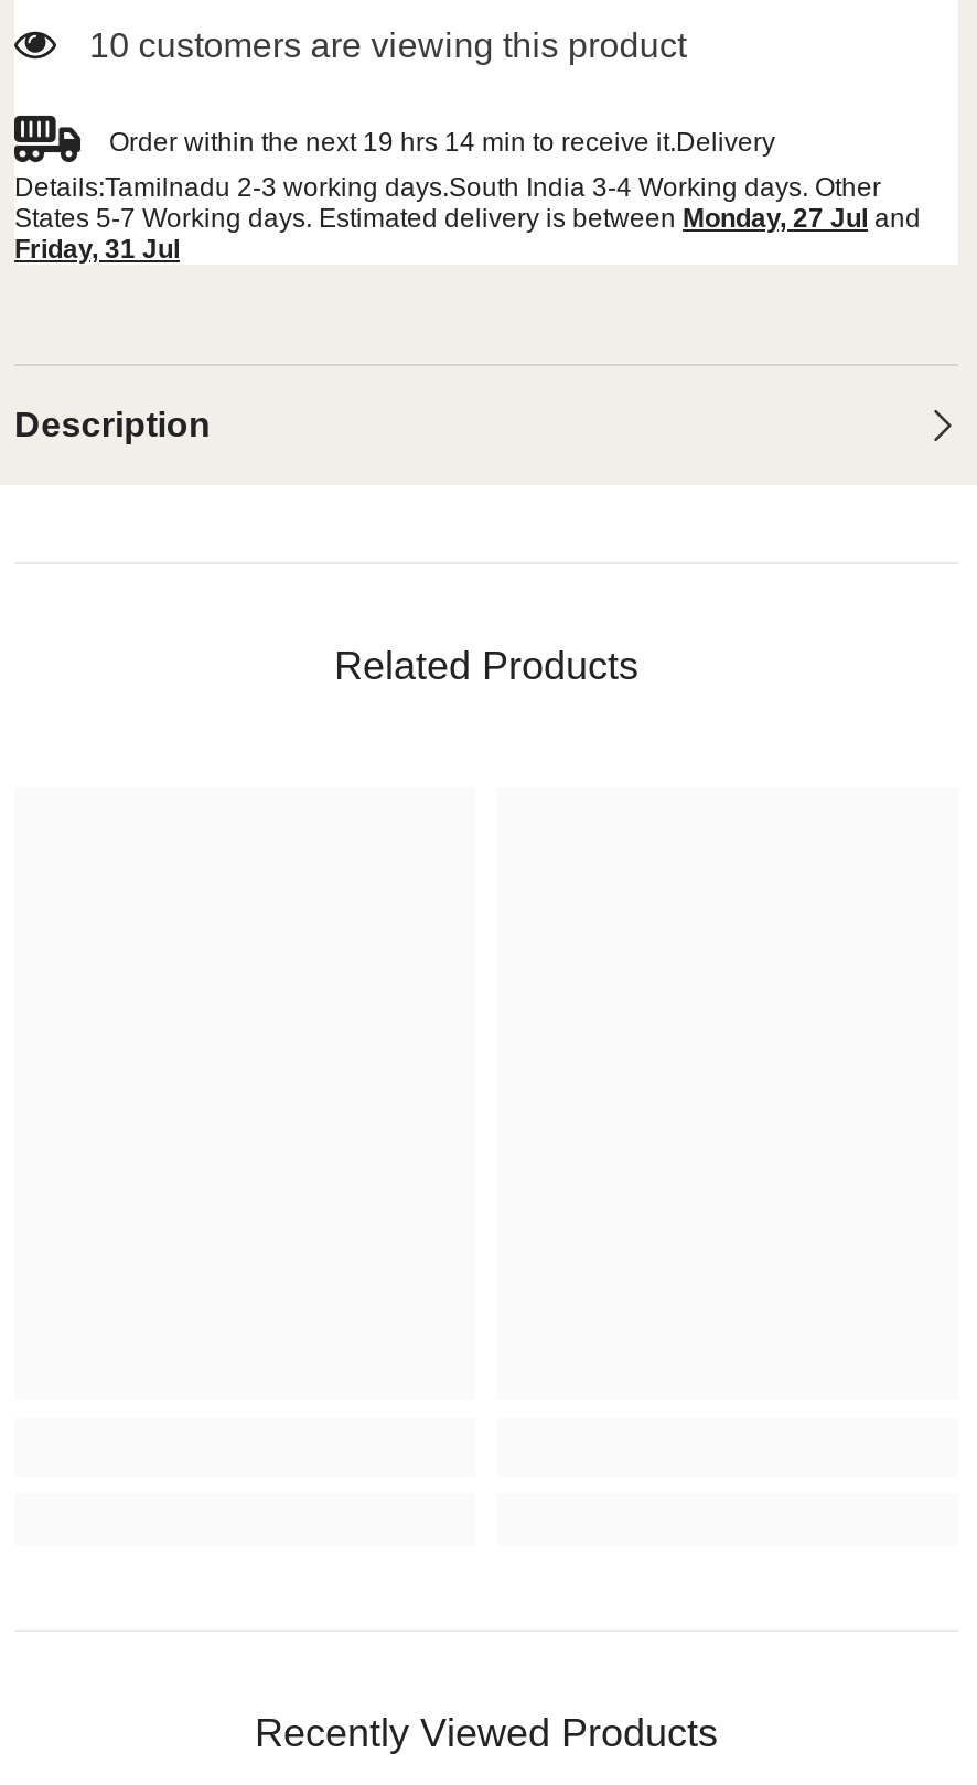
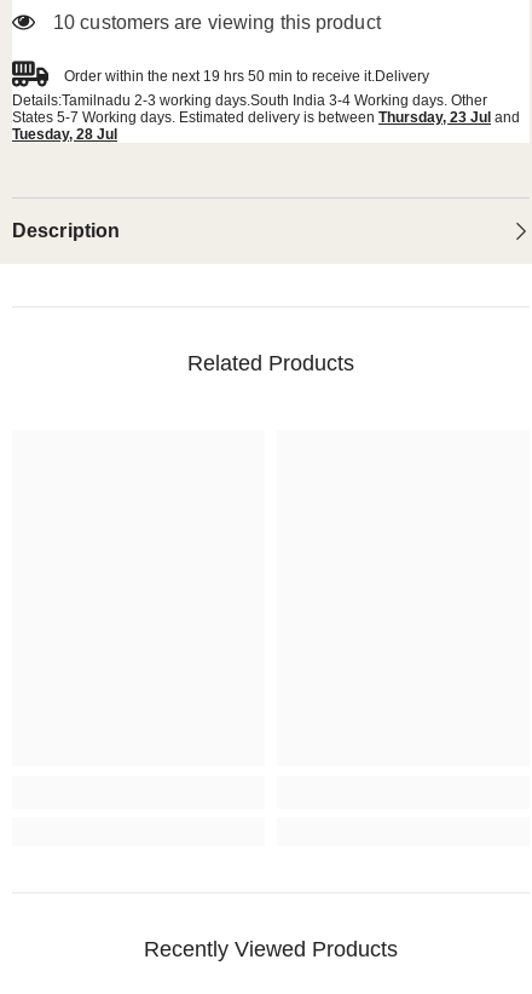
[109,127,775,158] Order within the next 19 hrs 14 min to receive it.Delivery -> [64,67,429,84] Order within the next 19 hrs 50 min to receive it.Delivery
[14,203,921,234] States 5-7 Working days. Estimated delivery is between Monday, 27 Jul and -> [12,109,520,126] States 5-7 Working days. Estimated delivery is between Thursday, 23 Jul and
[14,234,180,265] Friday, 31 Jul -> [12,126,117,143] Tuesday, 28 Jul

